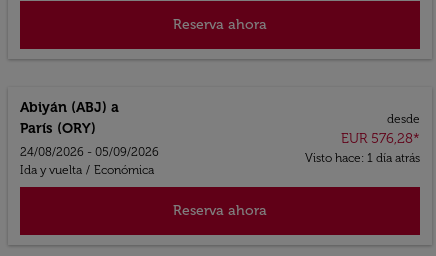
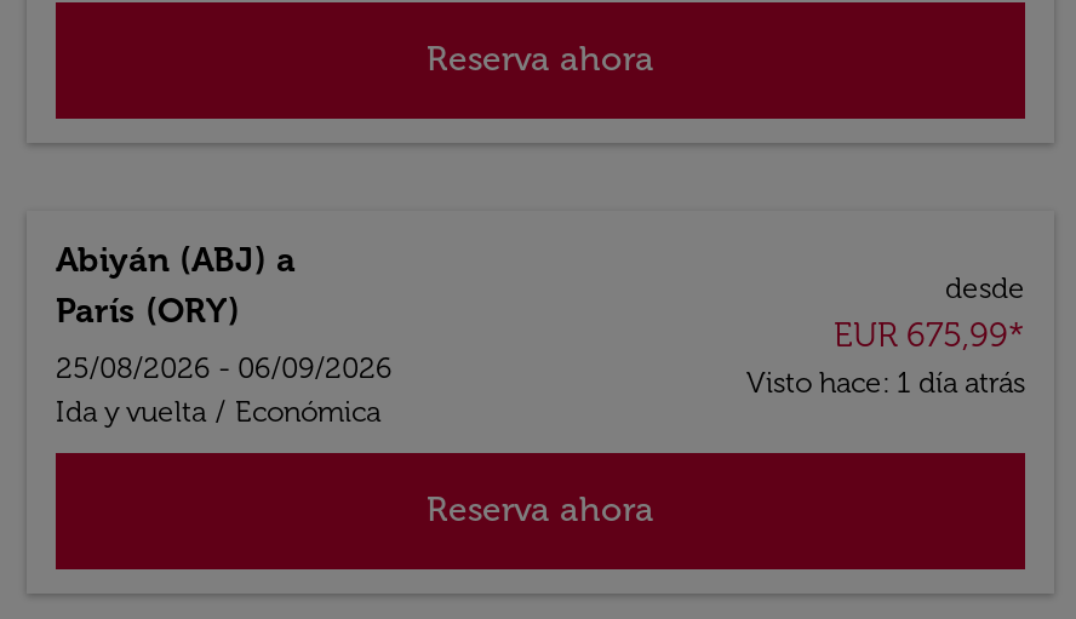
[341,129,420,146] EUR 576,28* -> [834,314,1025,355] EUR 675,99*
[20,145,159,159] 24/08/2026 - 05/09/2026 -> [56,351,393,385] 25/08/2026 - 06/09/2026

